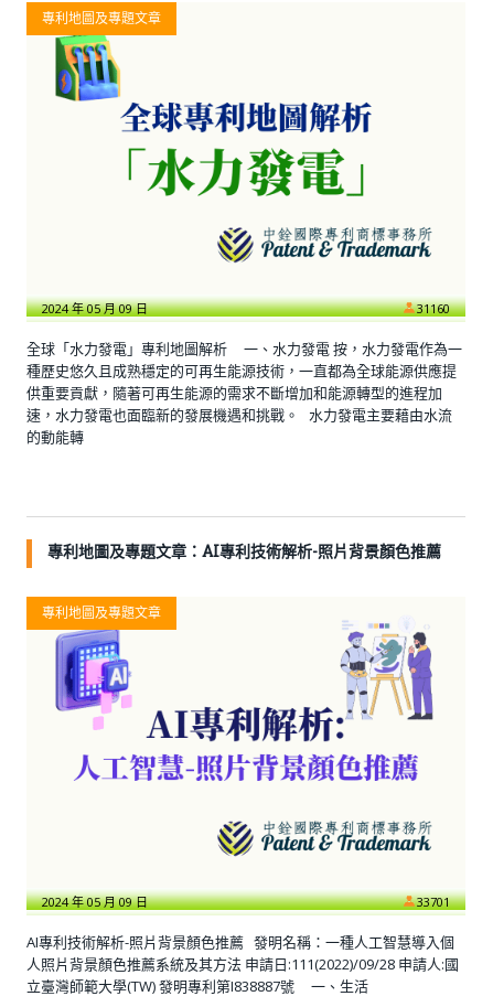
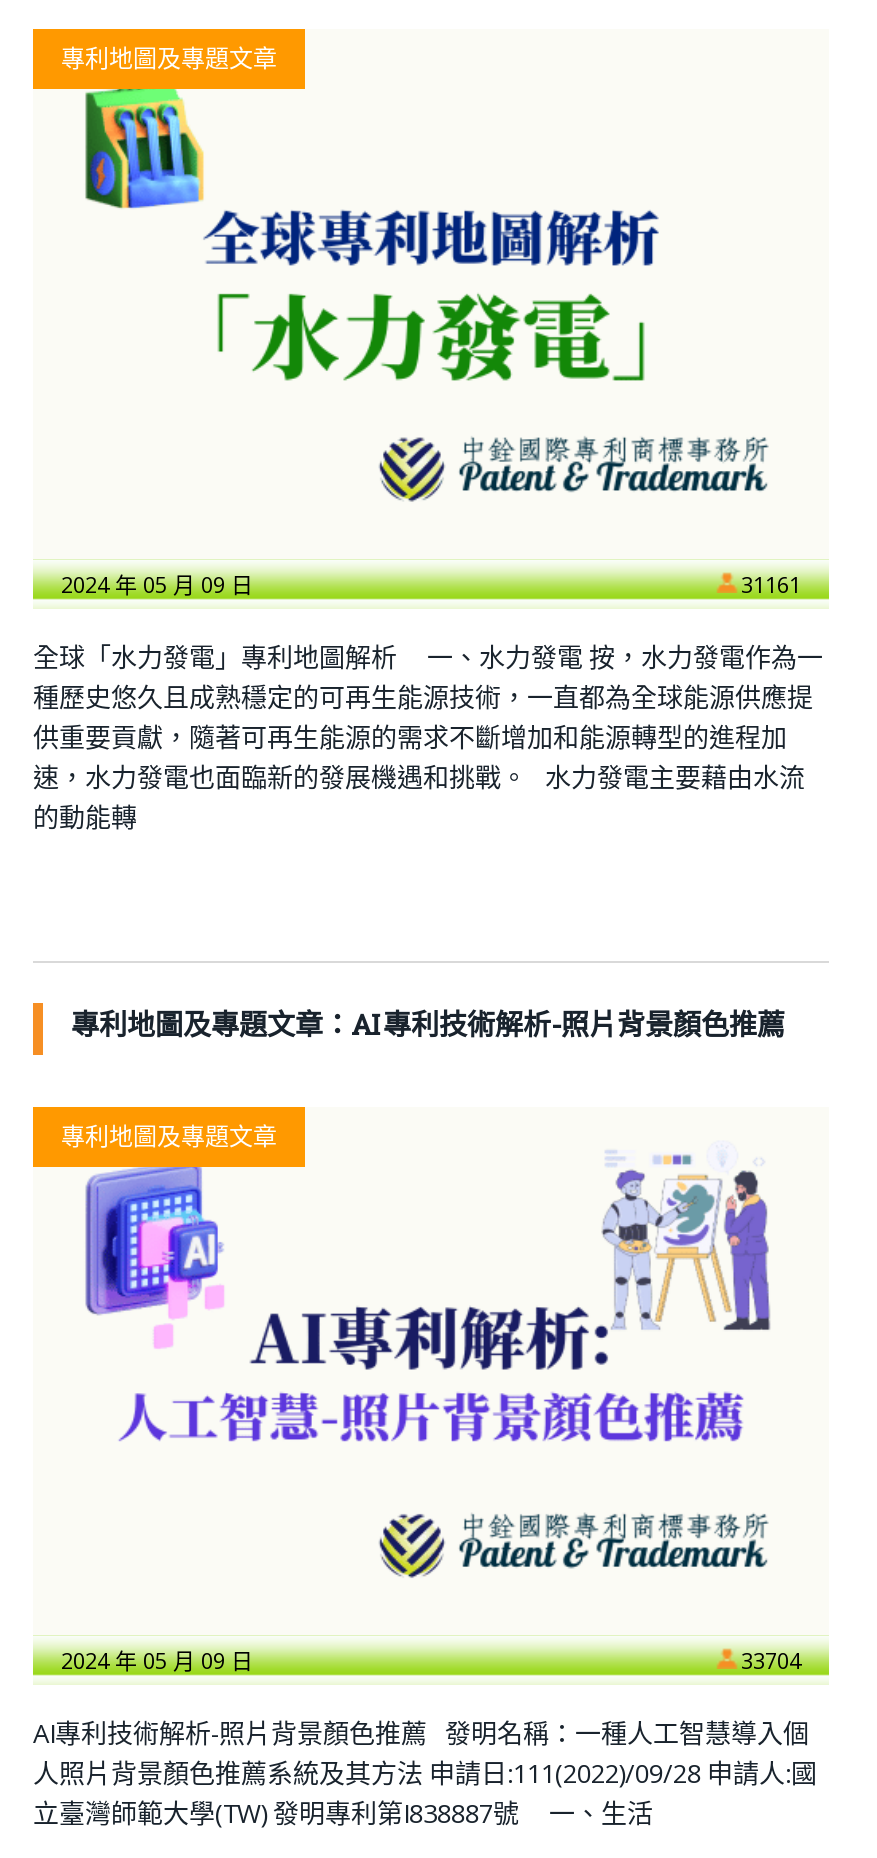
[417,300,450,316] 31160 -> [741,568,801,598] 31161
[417,893,450,910] 33701 -> [741,1645,801,1675] 33704

